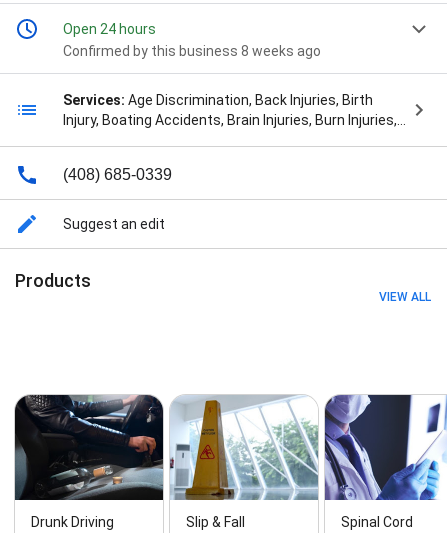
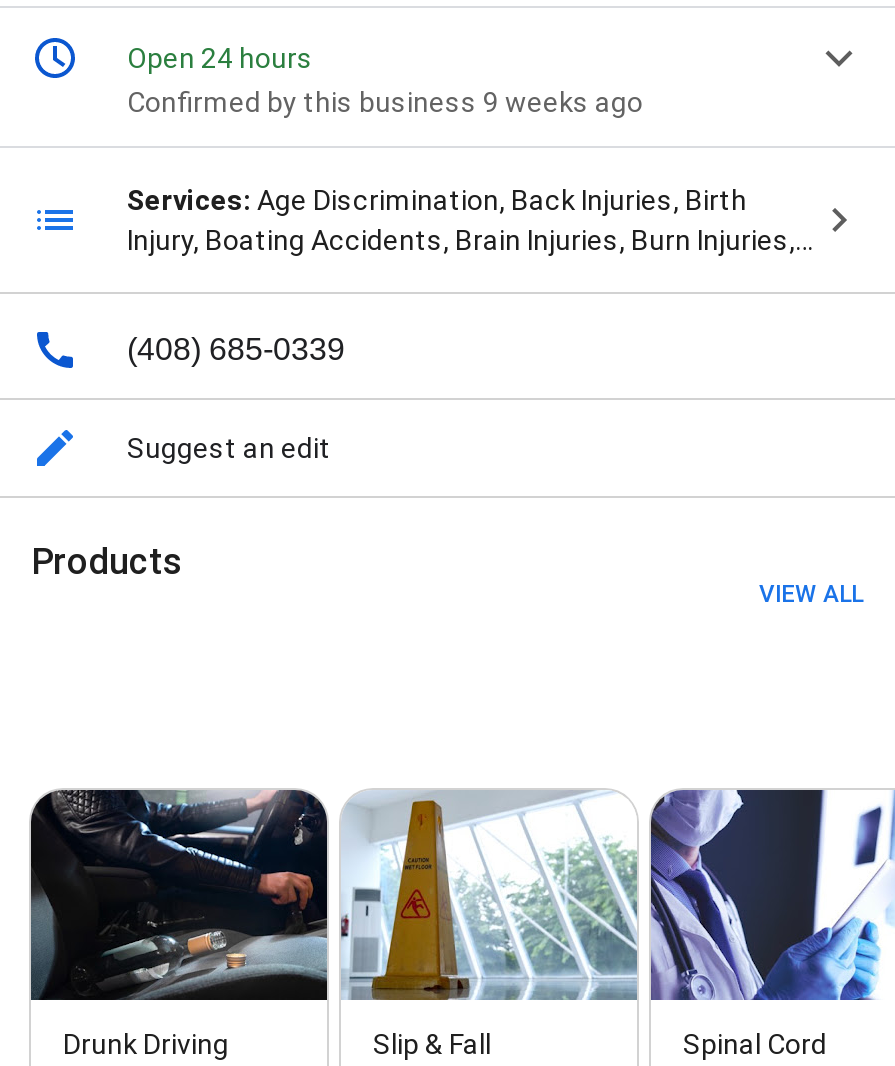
[63,43,321,59] Confirmed by this business 8 weeks ago -> [127,86,643,118] Confirmed by this business 9 weeks ago

